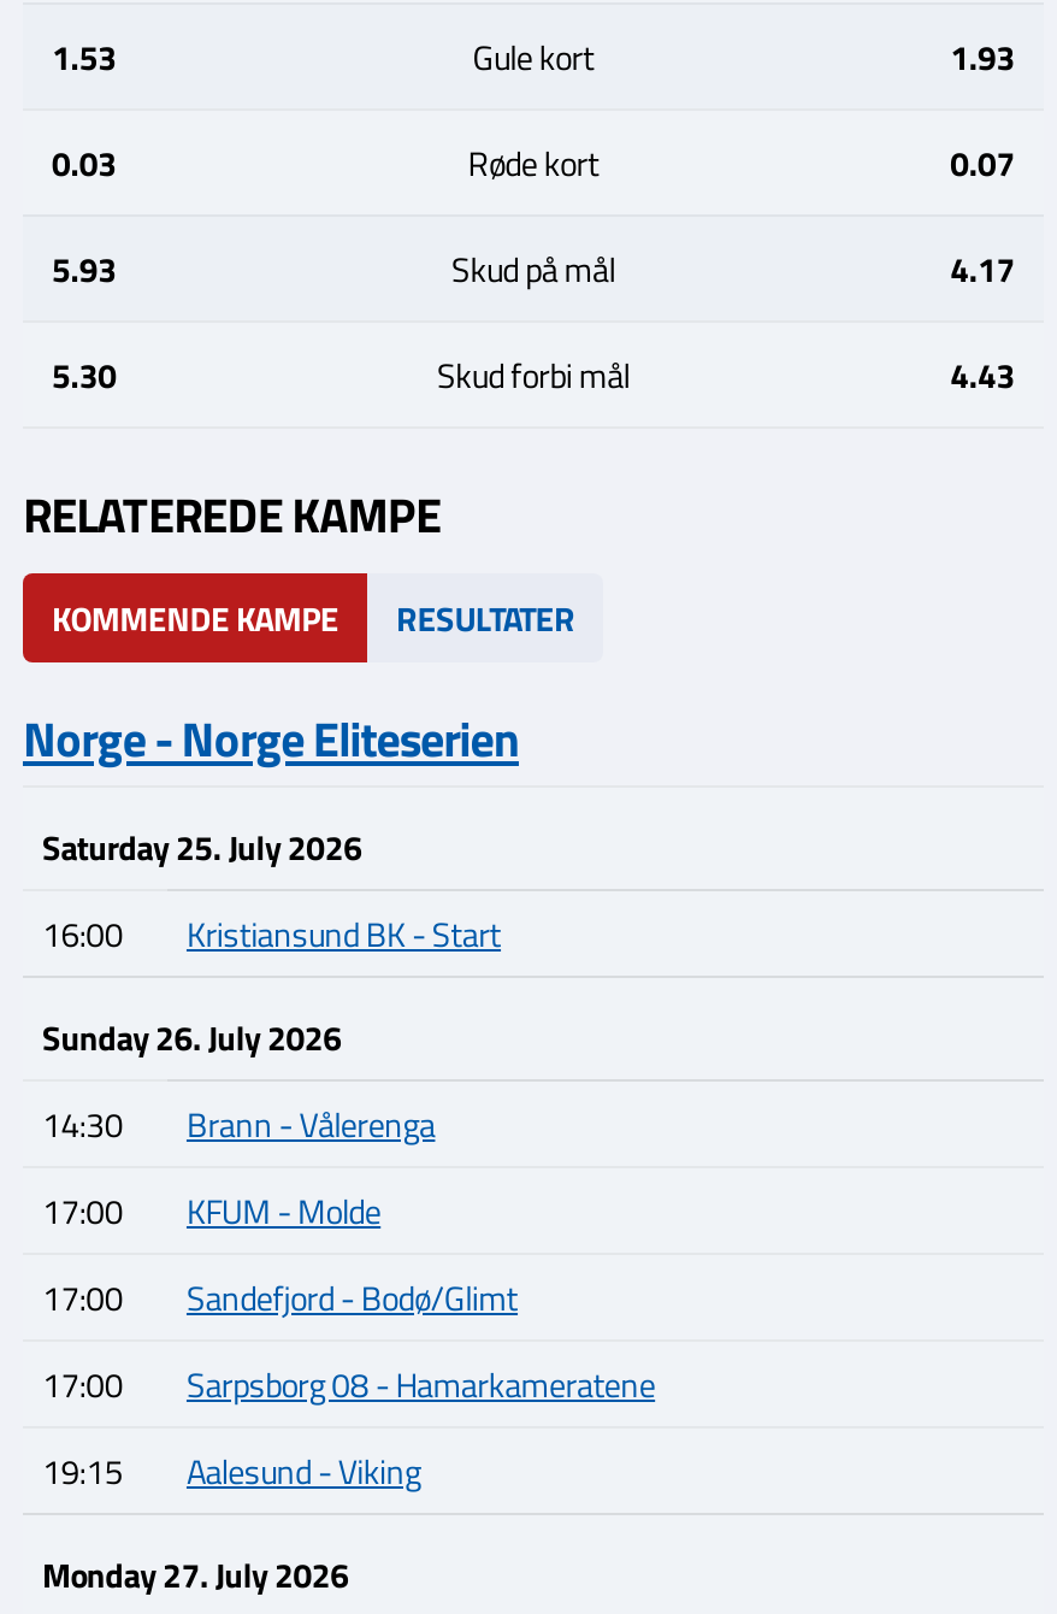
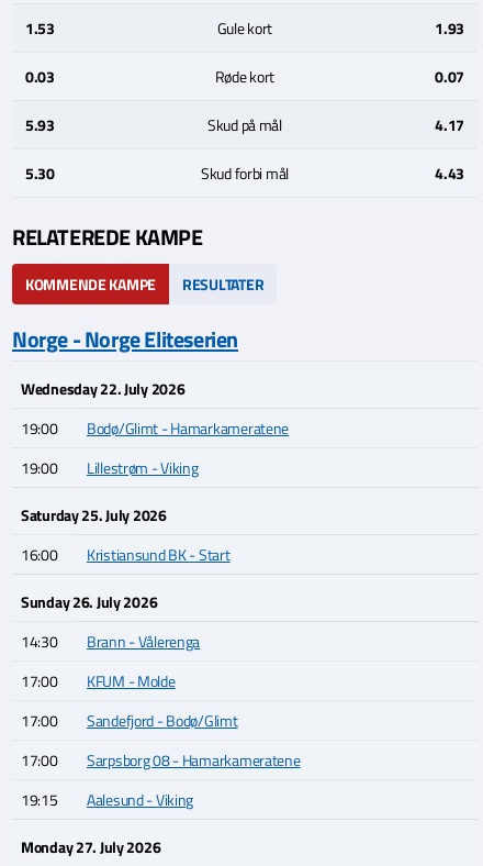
none -> [21,377,289,479] Wednesday 22. July 2026 | 19:00 | Bodø/Glimt - Hamarkameratene | 19:00 | Lillestrøm - Viking

